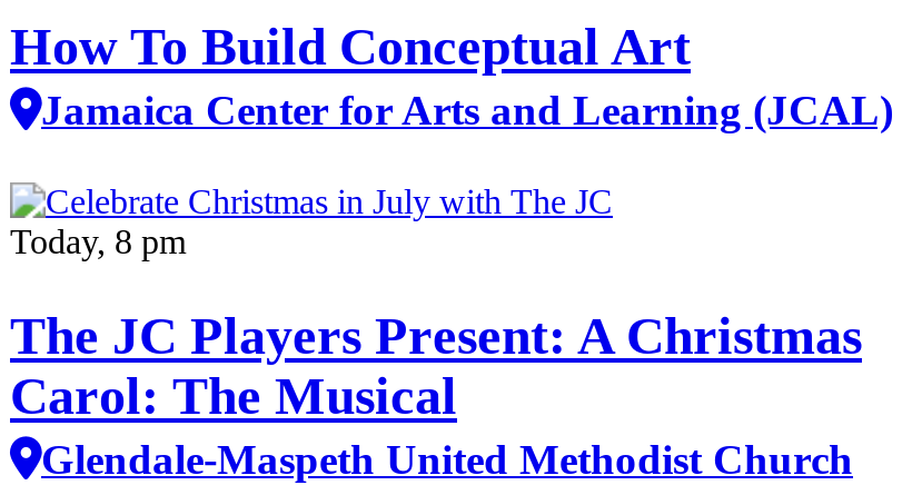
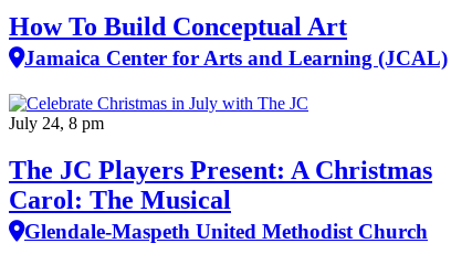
[10,223,186,261] Today, 8 pm -> [9,113,104,132] July 24, 8 pm

